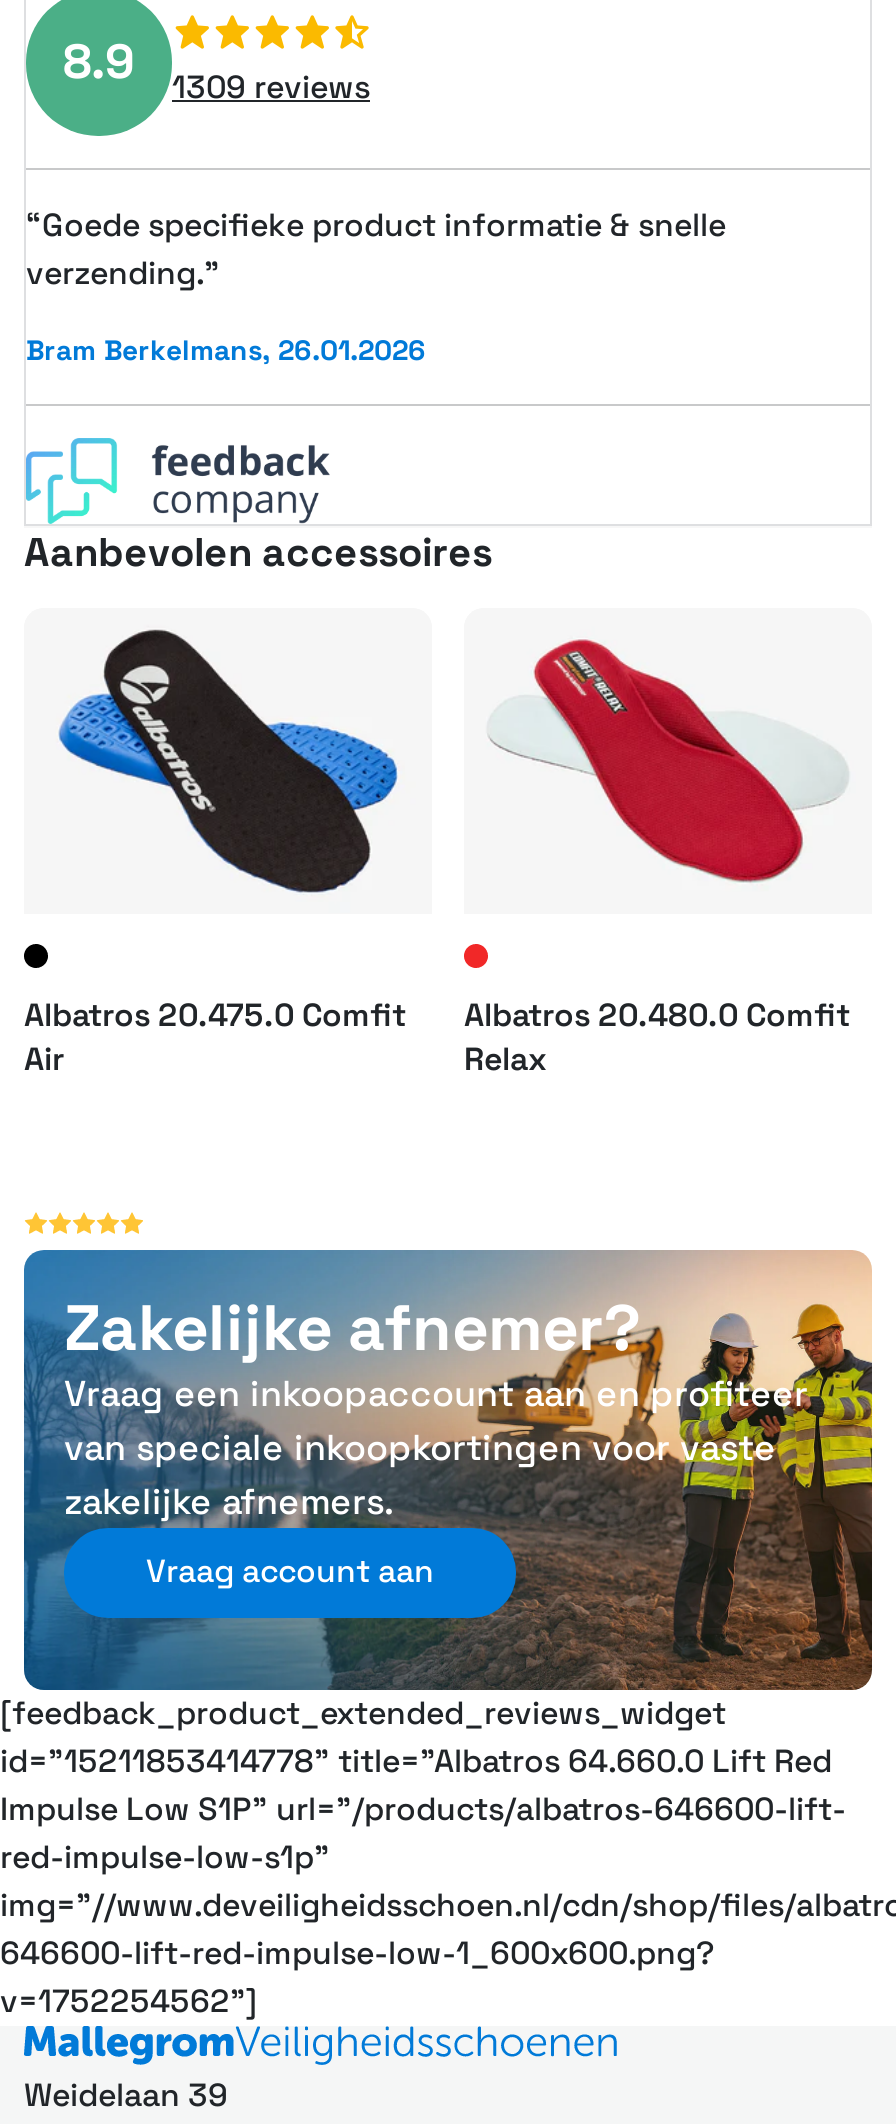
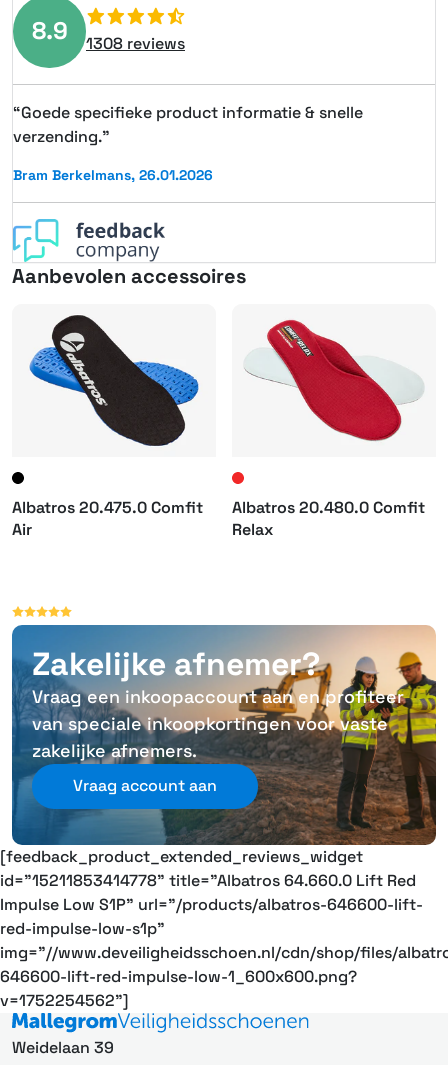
[63,30,370,108] 8.9 1309 reviews -> [31,15,185,54] 8.9 1308 reviews

